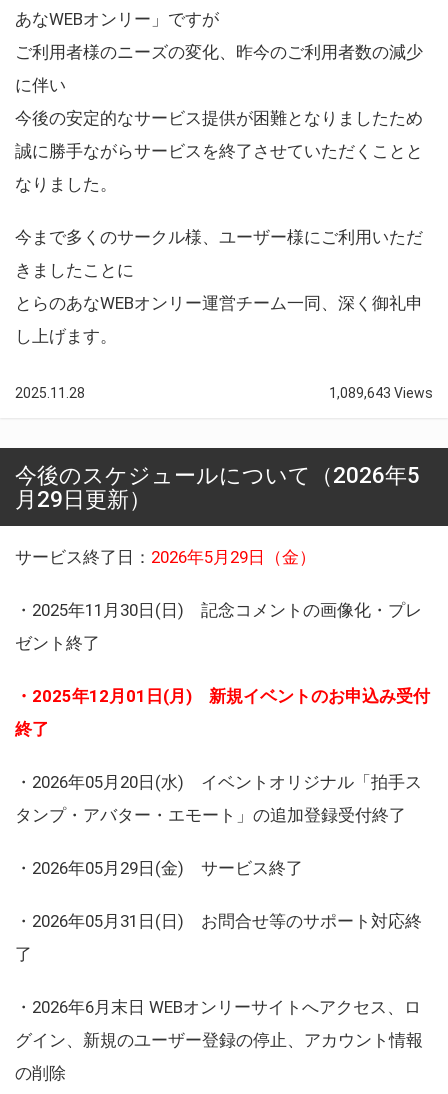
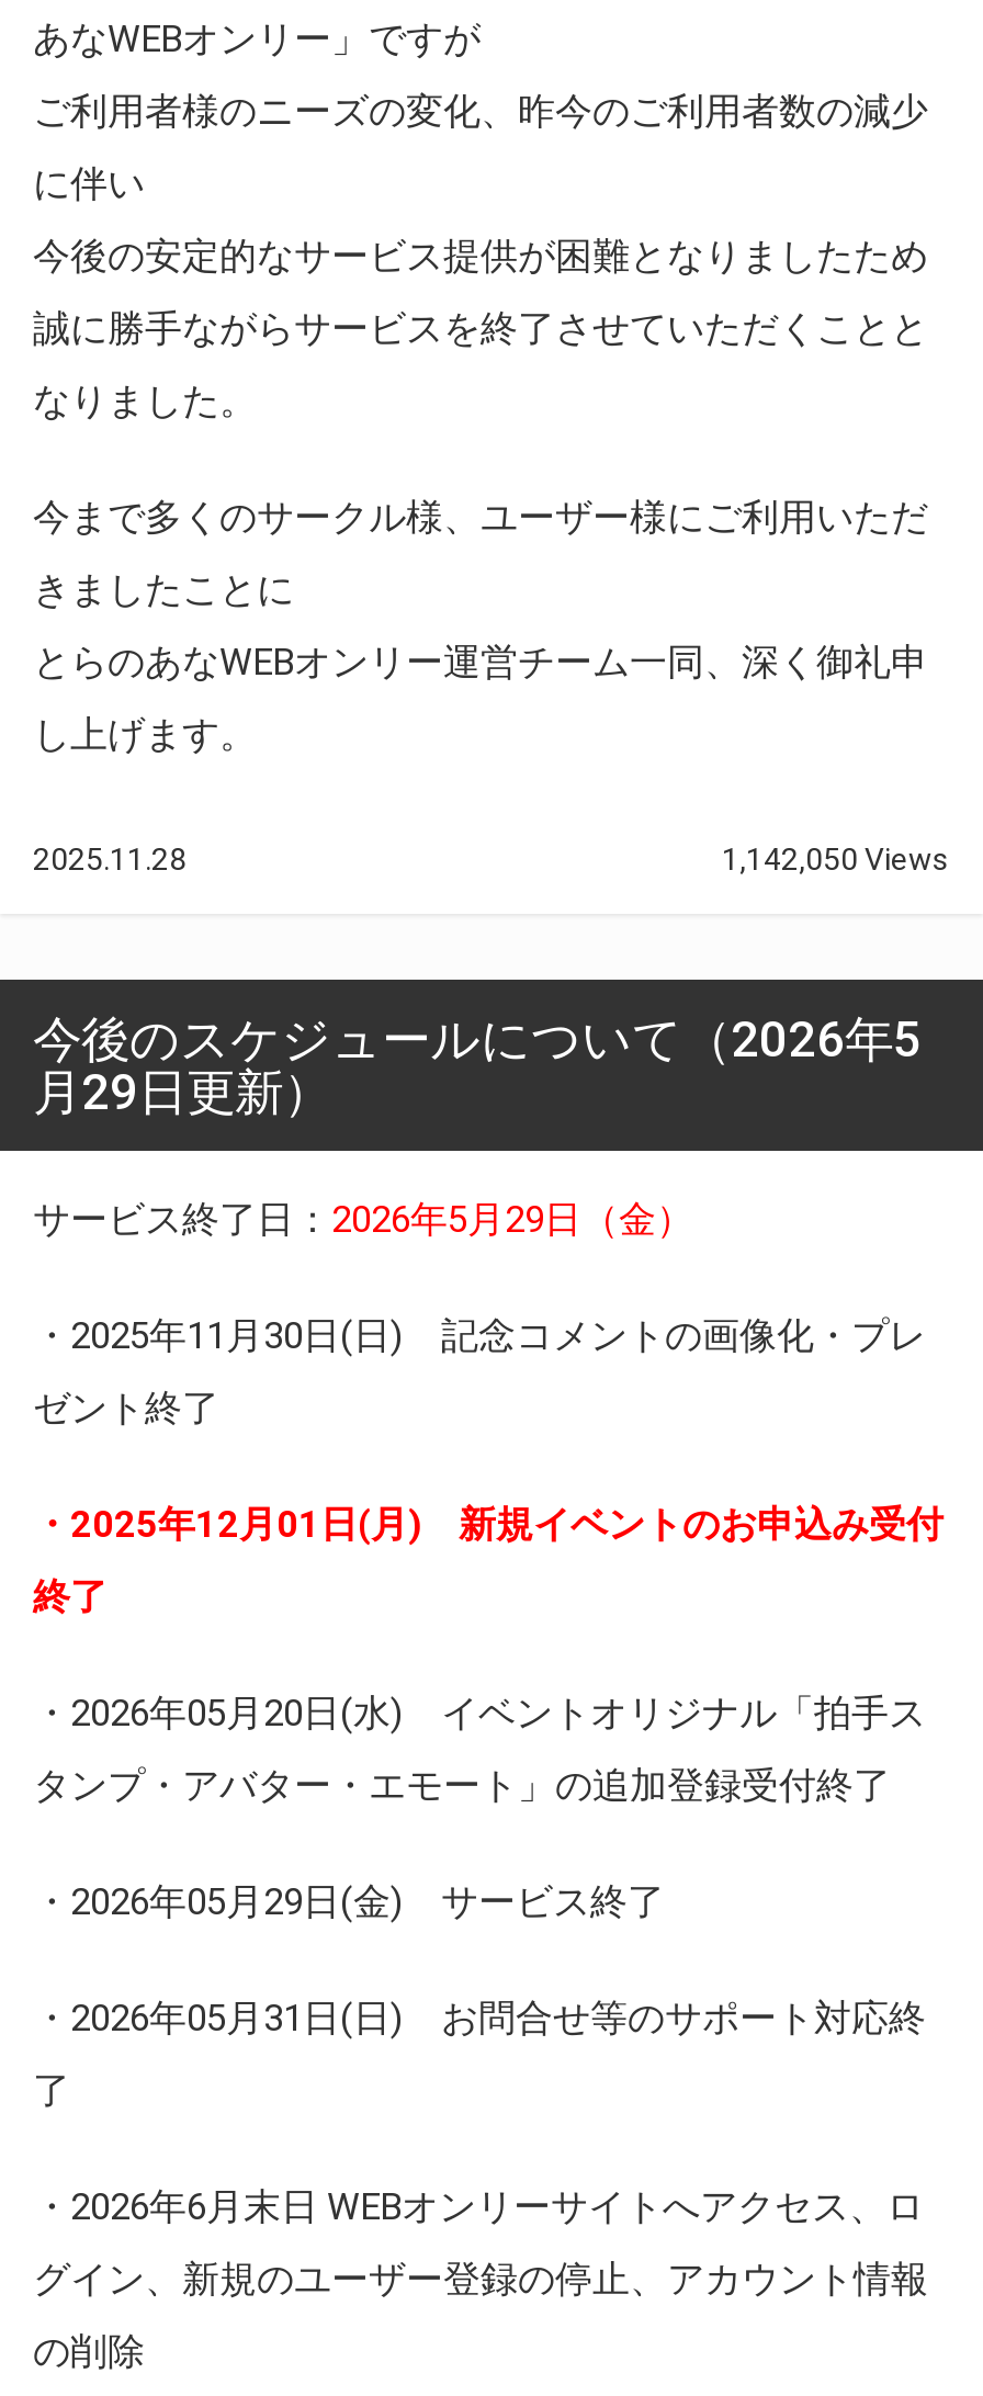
[329,385,433,401] 1,089,643 Views -> [722,841,950,876] 1,142,050 Views

